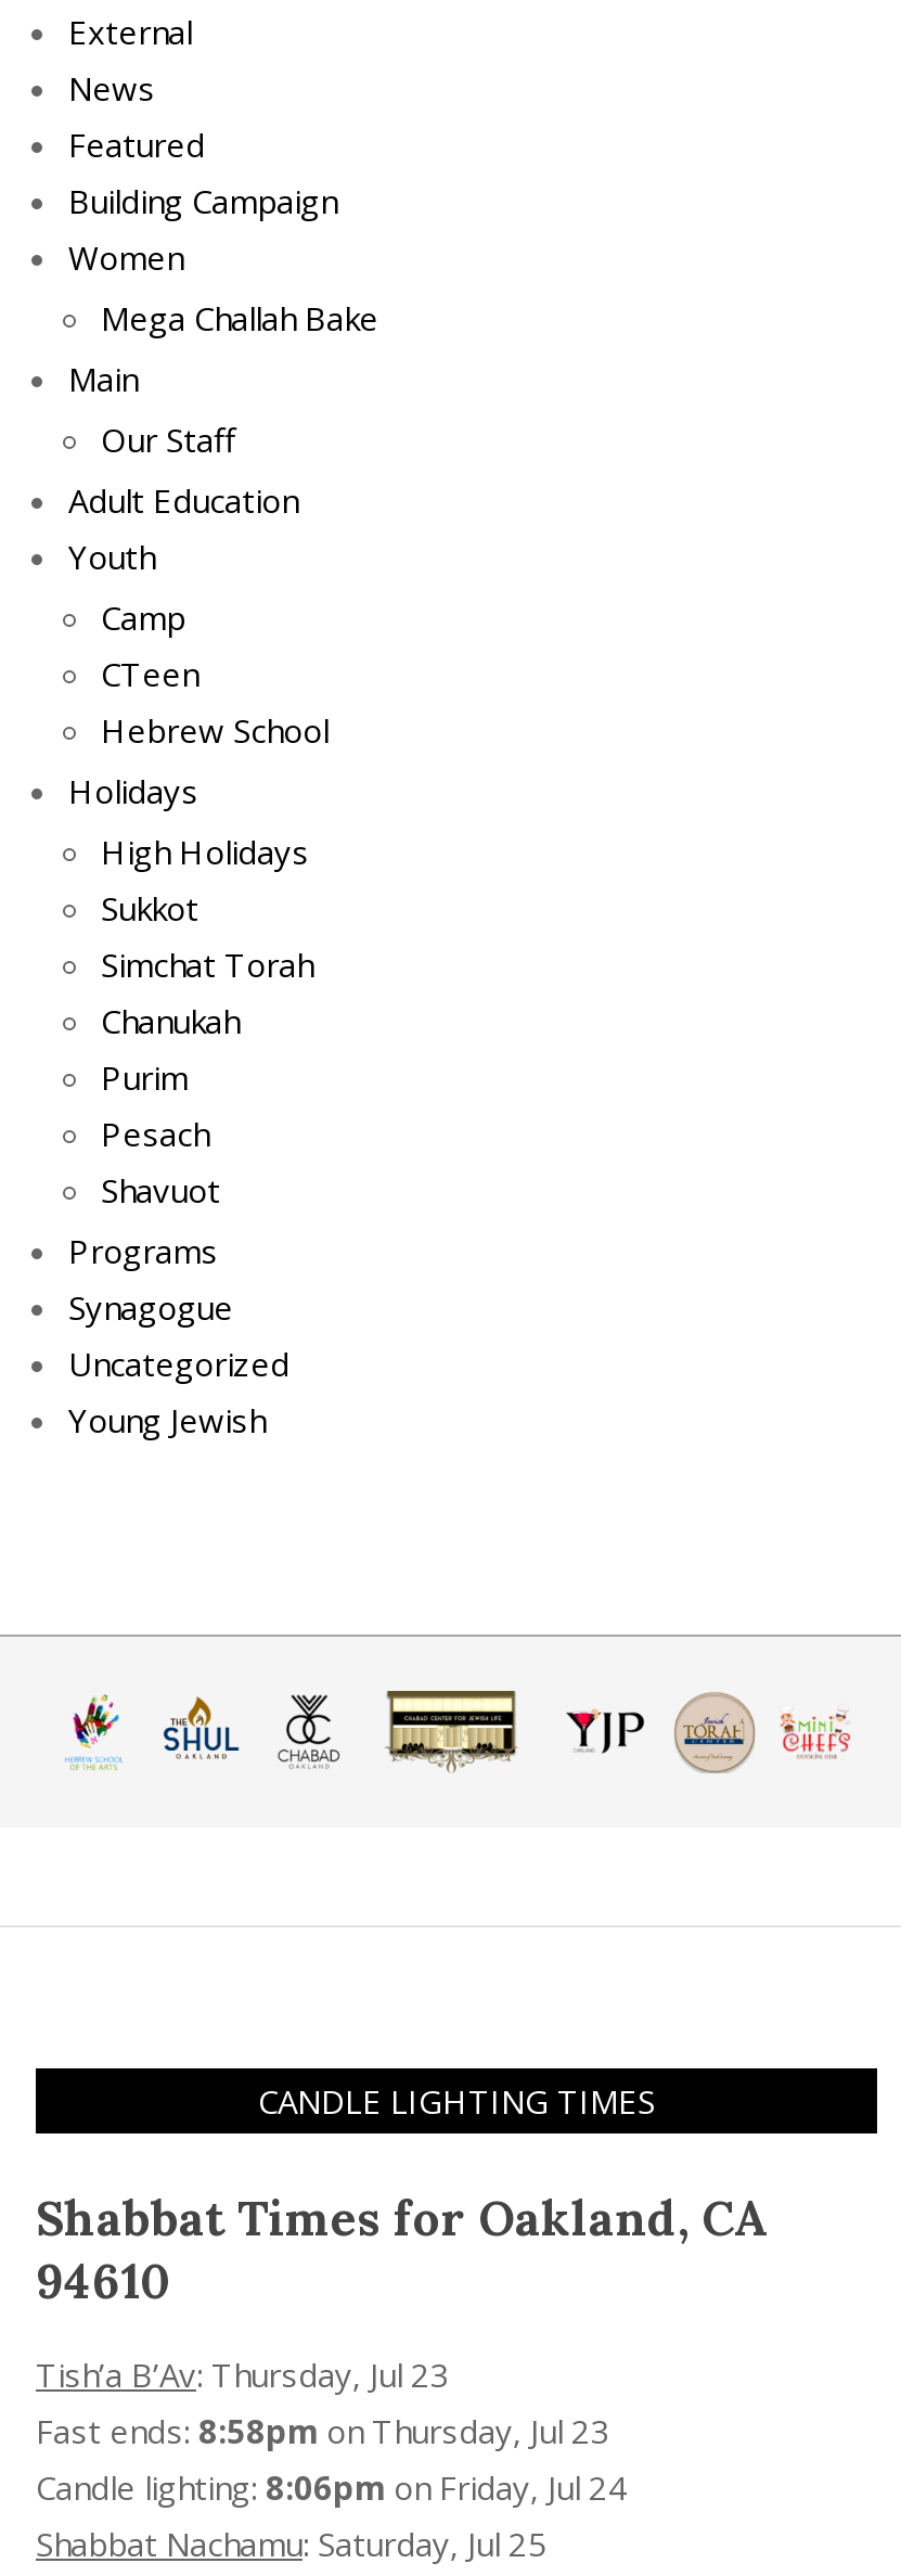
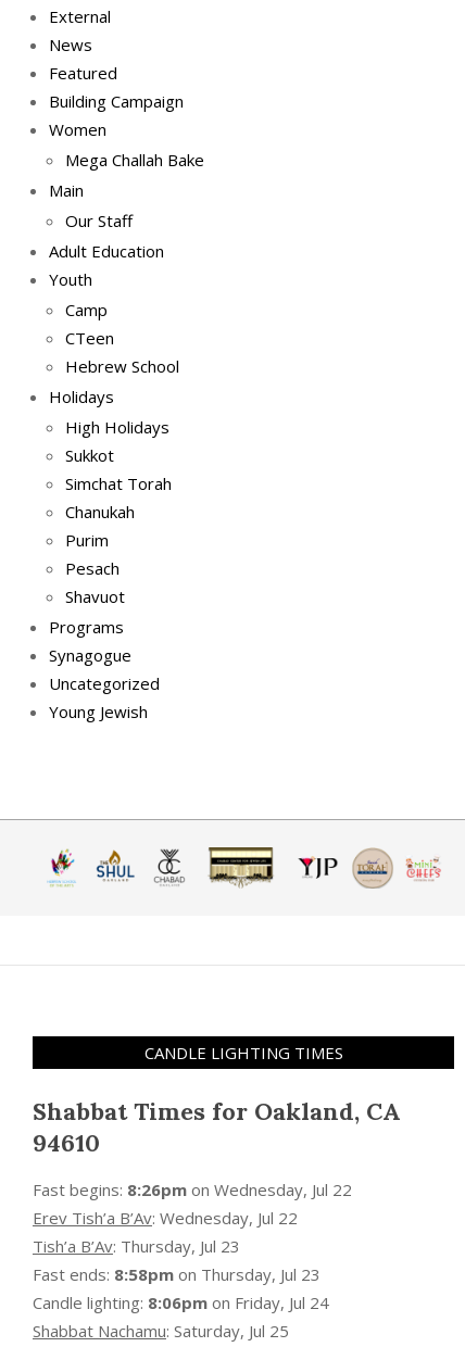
none -> [33,1179,352,1229] Fast begins: 8:26pm on Wednesday, Jul 22 | Erev Tish’a B’Av: Wednesday, Jul 22

